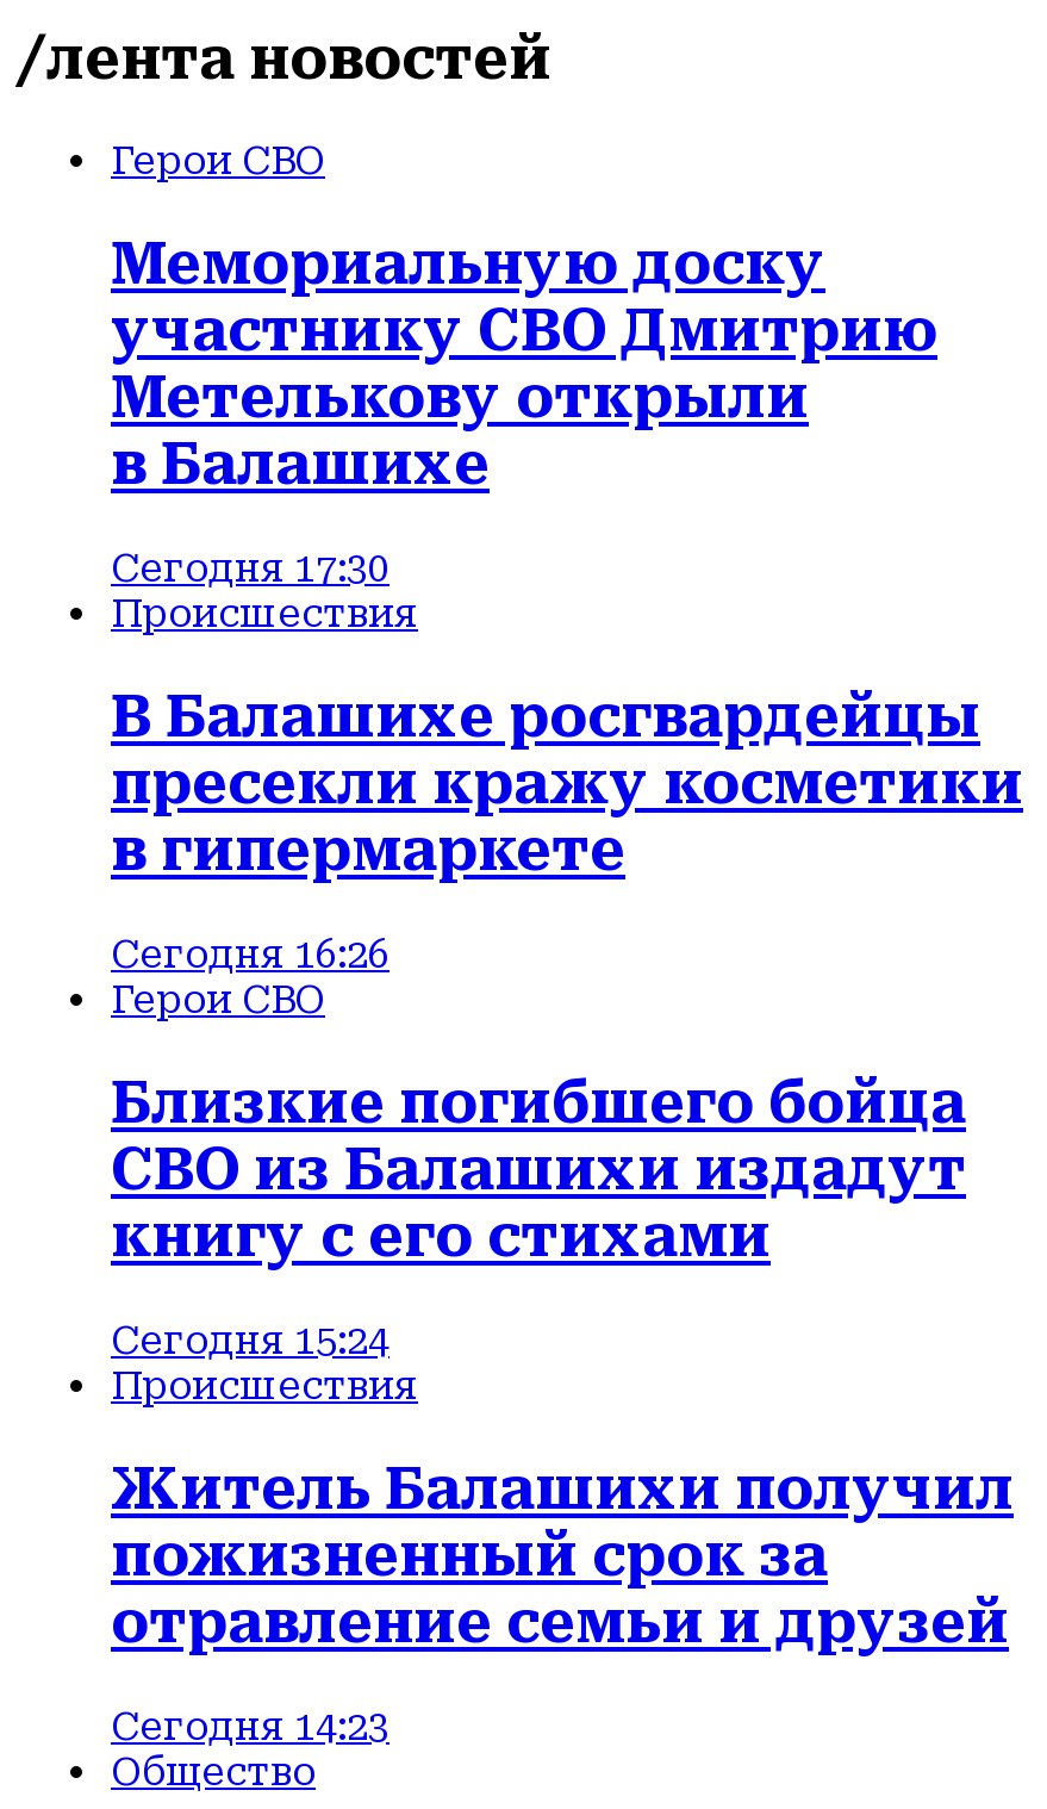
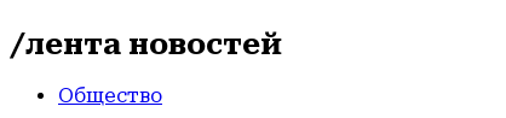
[111,139,1023,1749] Герои СВО | Мемориальную доску | участнику СВО Дмитрию | Метелькову открыли | в Балашихе | Сегодня 17:30 | Происшествия | В Балашихе росгвардейцы | пресекли кражу косметики | в гипермаркете | Сегодня 16:26 | Герои СВО | Близкие погибшего бойца | СВО из Балашихи издадут | книгу с его стихами | Сегодня 15:24 | Происшествия | Житель Балашихи получил | пожизненный срок за | отравление семьи и друзей | Сегодня 14:23 -> none

